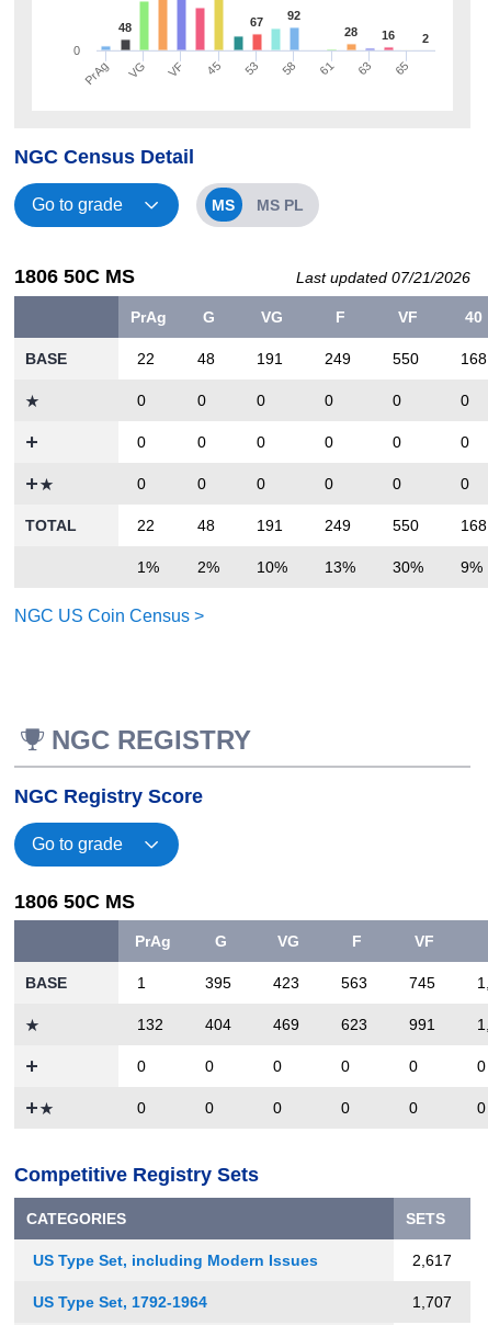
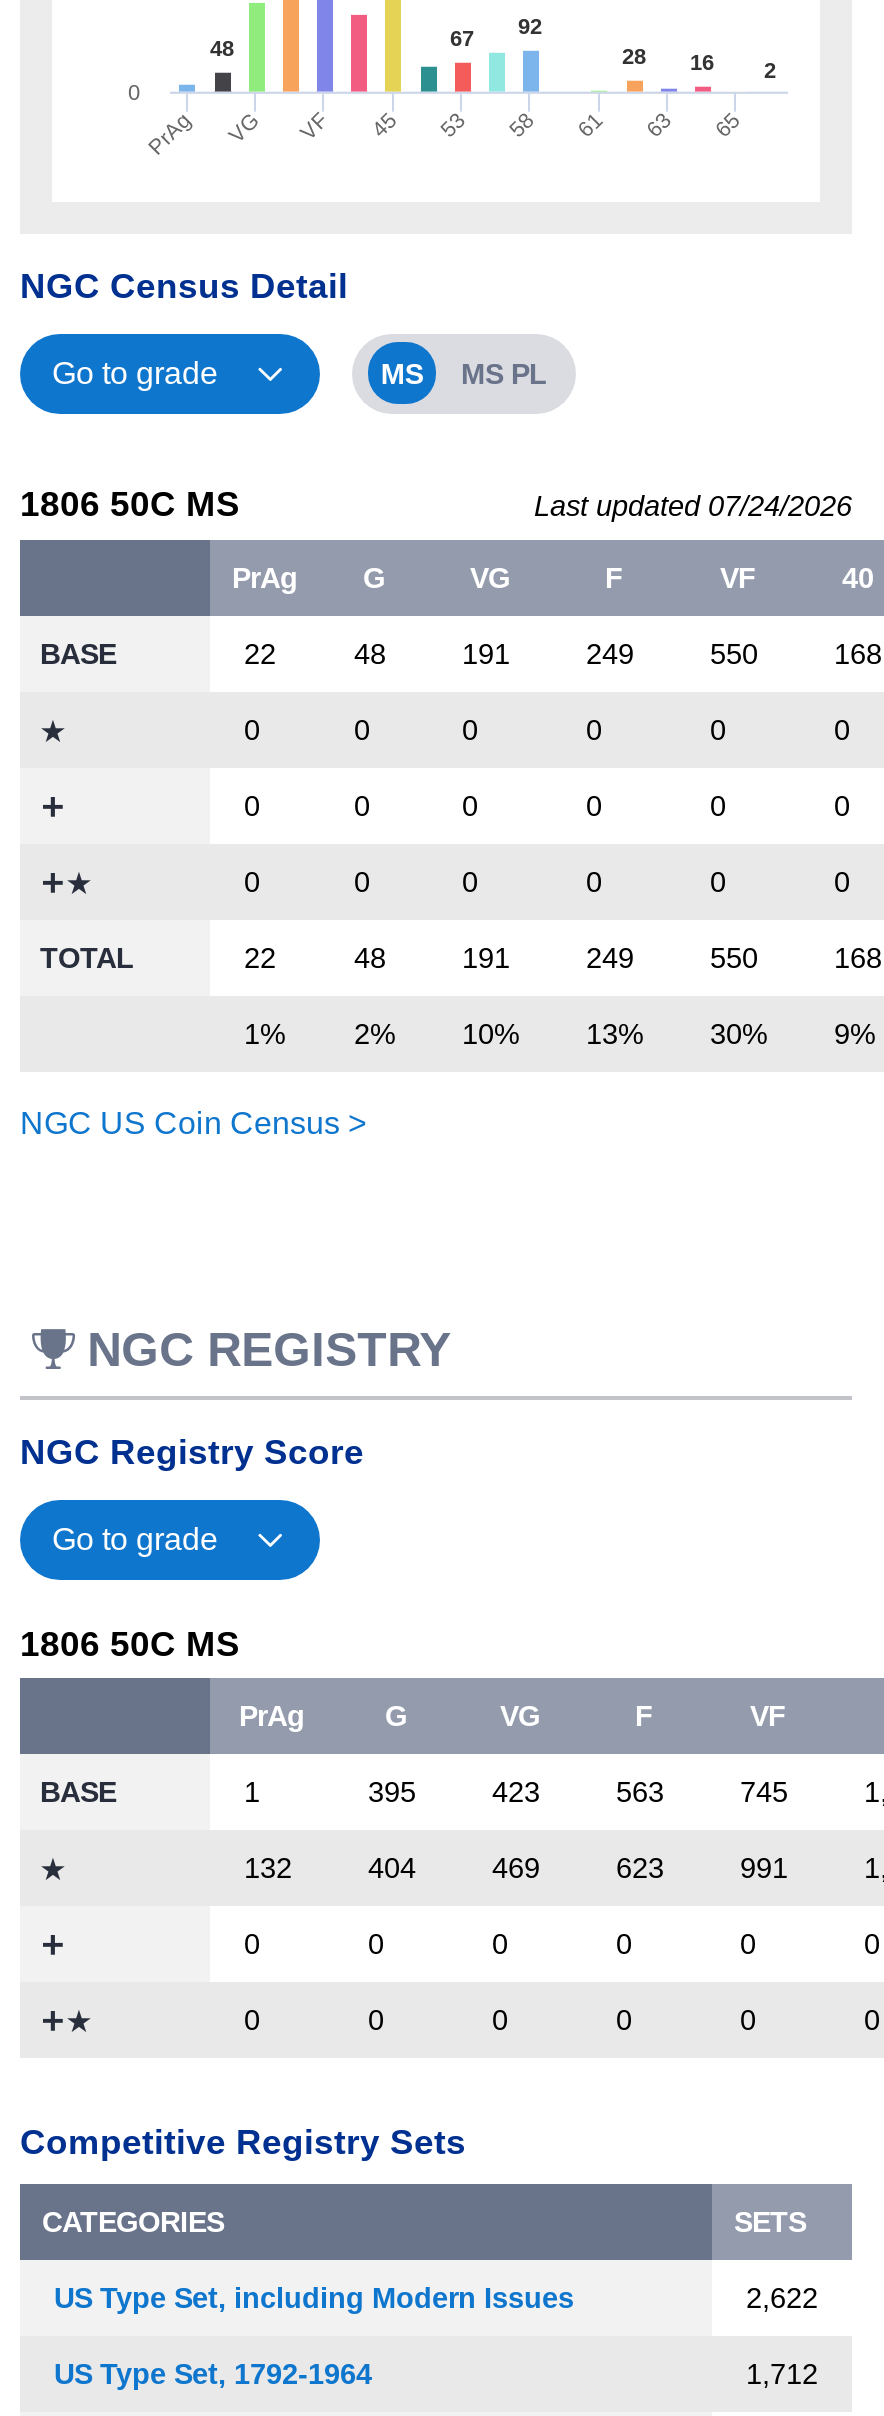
[296,269,470,286] Last updated 07/21/2026 -> [534,490,852,522] Last updated 07/24/2026
[412,1252,452,1269] 2,617 -> [746,2283,818,2315] 2,622
[412,1294,452,1311] 1,707 -> [746,2359,818,2391] 1,712

